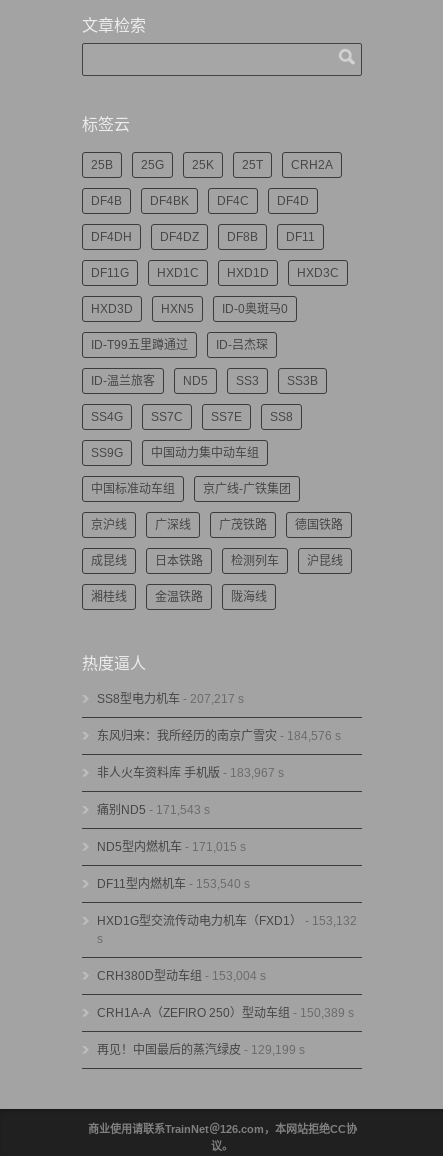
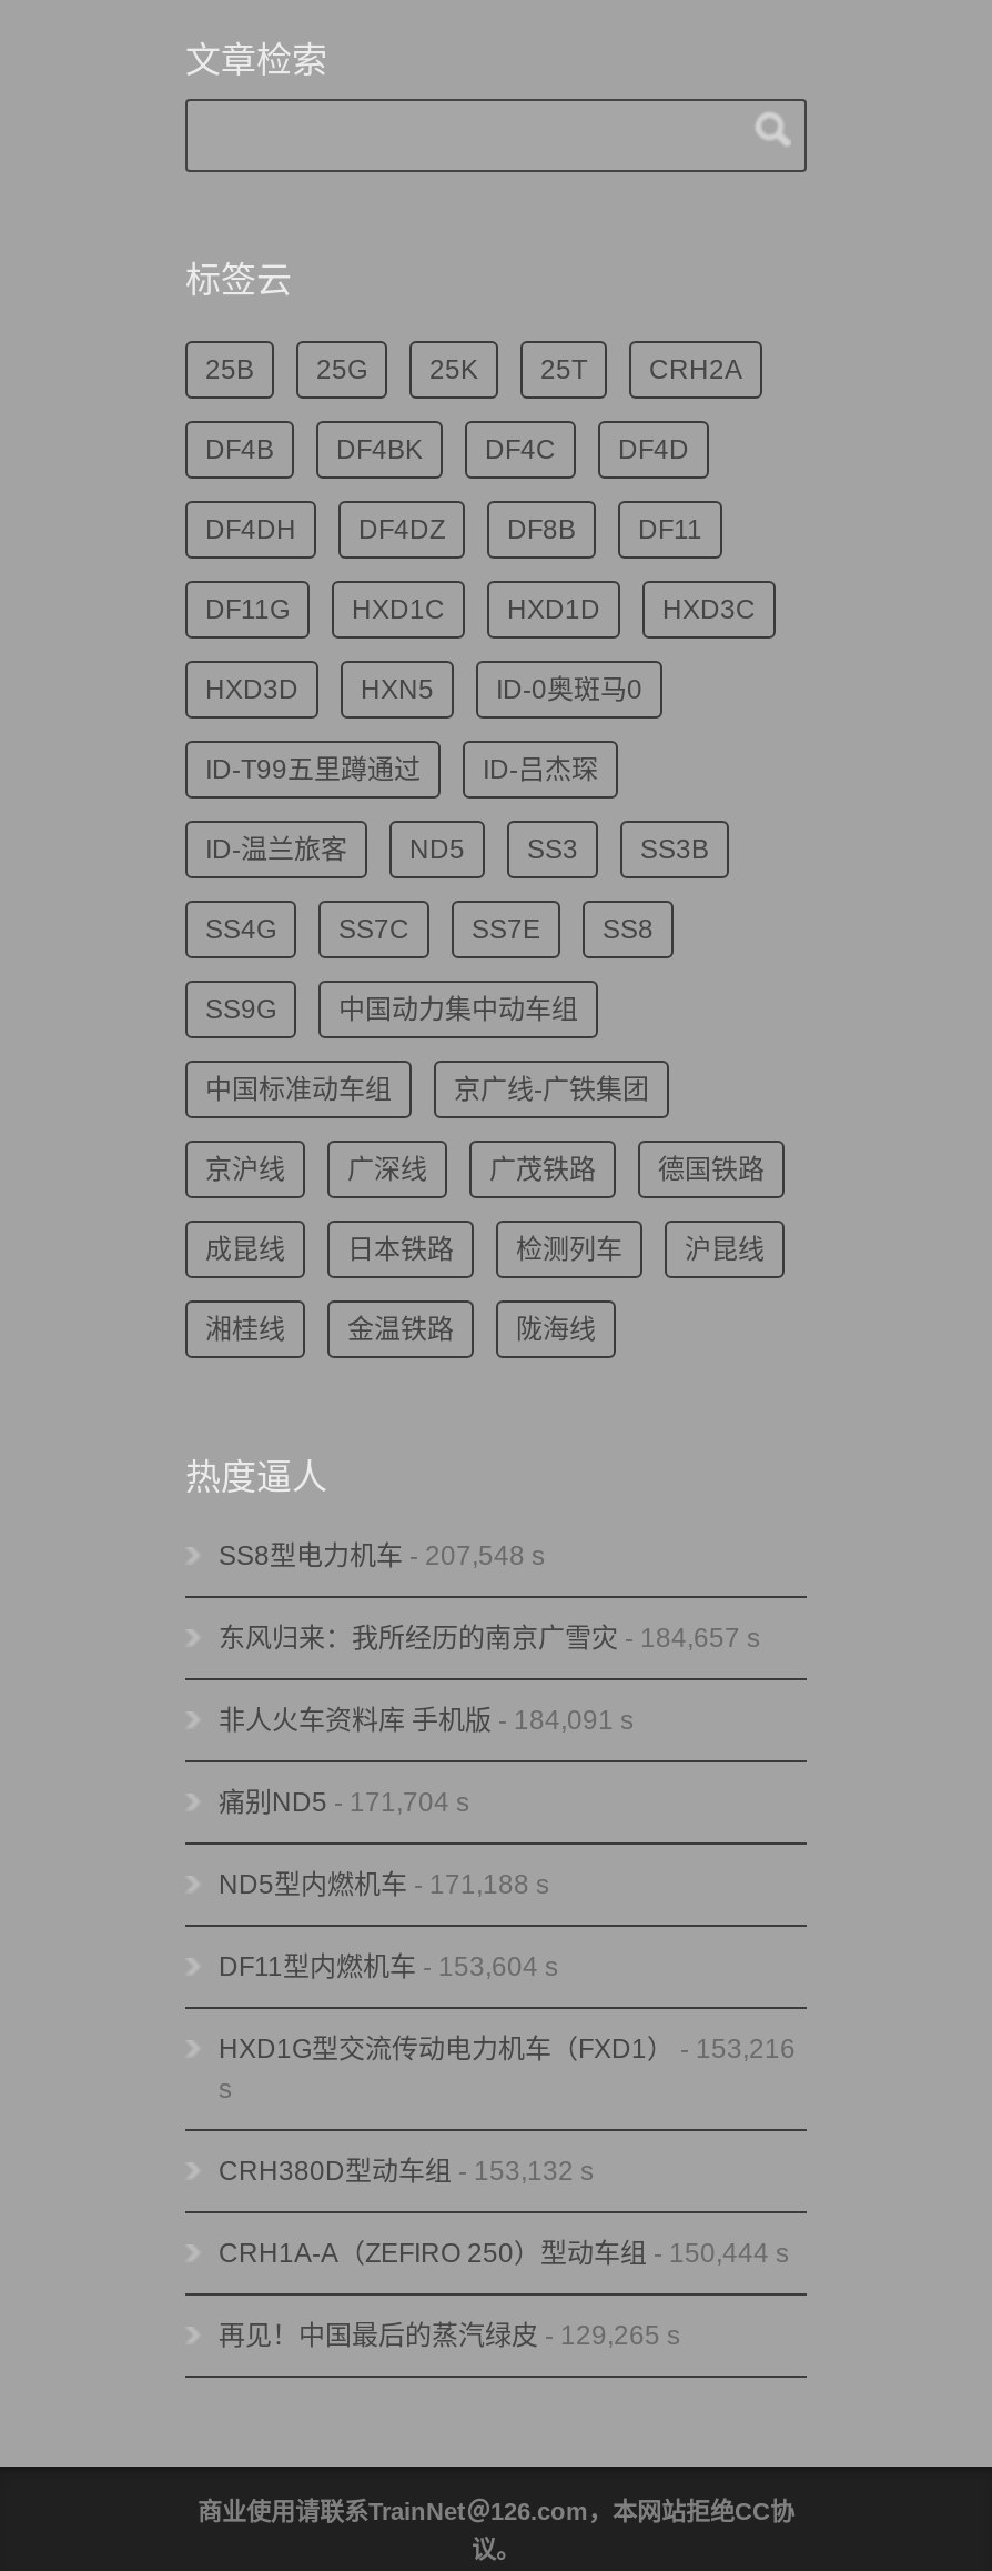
[97,692,244,706] SS8型电力机车- 207,217 s -> [219,1541,545,1572] SS8型电力机车- 207,548 s
[97,729,341,743] 东风归来：我所经历的南京广雪灾- 184,576 s -> [219,1623,760,1654] 东风归来：我所经历的南京广雪灾- 184,657 s
[97,766,284,780] 非人火车资料库 手机版- 183,967 s -> [219,1705,634,1736] 非人火车资料库 手机版- 184,091 s
[97,803,210,817] 痛别ND5 - 171,543 s -> [219,1787,469,1818] 痛别ND5 - 171,704 s
[97,840,246,854] ND5型内燃机车- 171,015 s -> [219,1870,549,1901] ND5型内燃机车- 171,188 s
[97,877,250,891] DF11型内燃机车- 153,540 s -> [219,1952,558,1983] DF11型内燃机车- 153,604 s
[97,914,357,928] HXD1G型交流传动电力机车（FXD1）- 153,132 -> [219,2034,796,2065] HXD1G型交流传动电力机车（FXD1）- 153,216
[97,969,266,983] CRH380D型动车组- 153,004 s -> [219,2156,594,2187] CRH380D型动车组- 153,132 s
[97,1006,354,1020] CRH1A-A（ZEFIRO 250）型动车组- 150,389 s -> [219,2238,789,2269] CRH1A-A（ZEFIRO 250）型动车组- 150,444 s
[97,1043,305,1057] 再见！中国最后的蒸汽绿皮- 129,199 s -> [219,2320,680,2352] 再见！中国最后的蒸汽绿皮- 129,265 s

